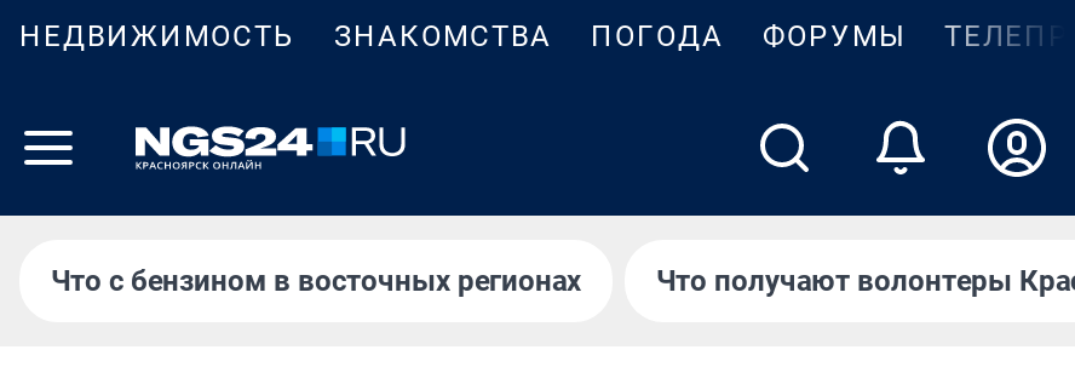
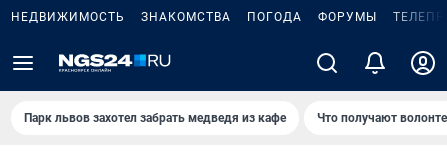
[51,264,581,298] Что с бензином в восточных регионах -> [24,111,286,125] Парк львов захотел забрать медведя из кафе

